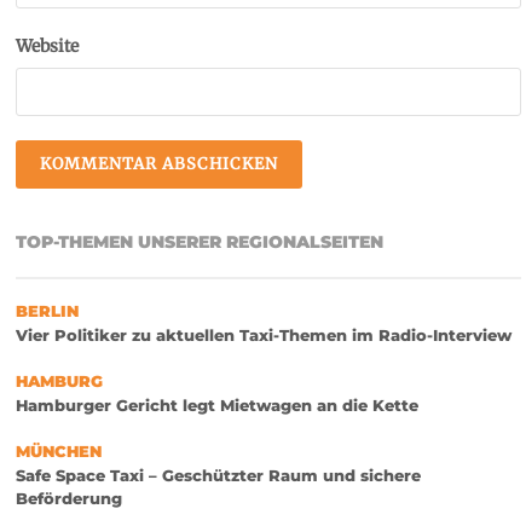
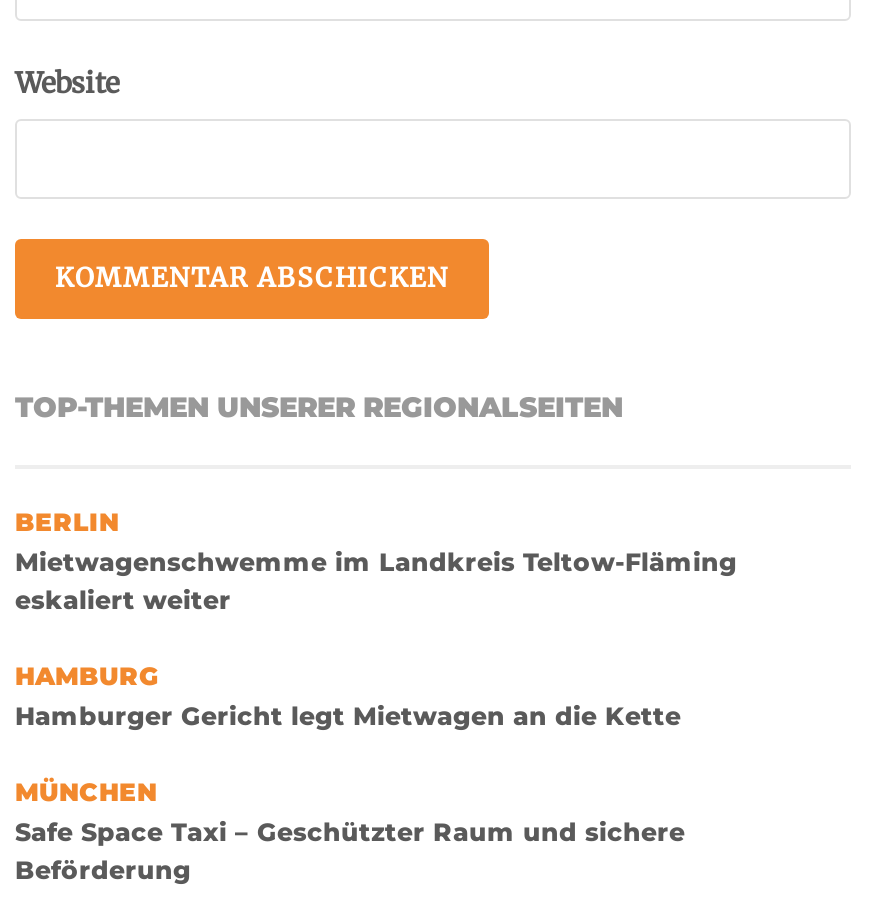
[16,327,511,345] Vier Politiker zu aktuellen Taxi-Themen im Radio-Interview -> [15,546,737,614] Mietwagenschwemme im Landkreis Teltow-Fläming | eskaliert weiter

